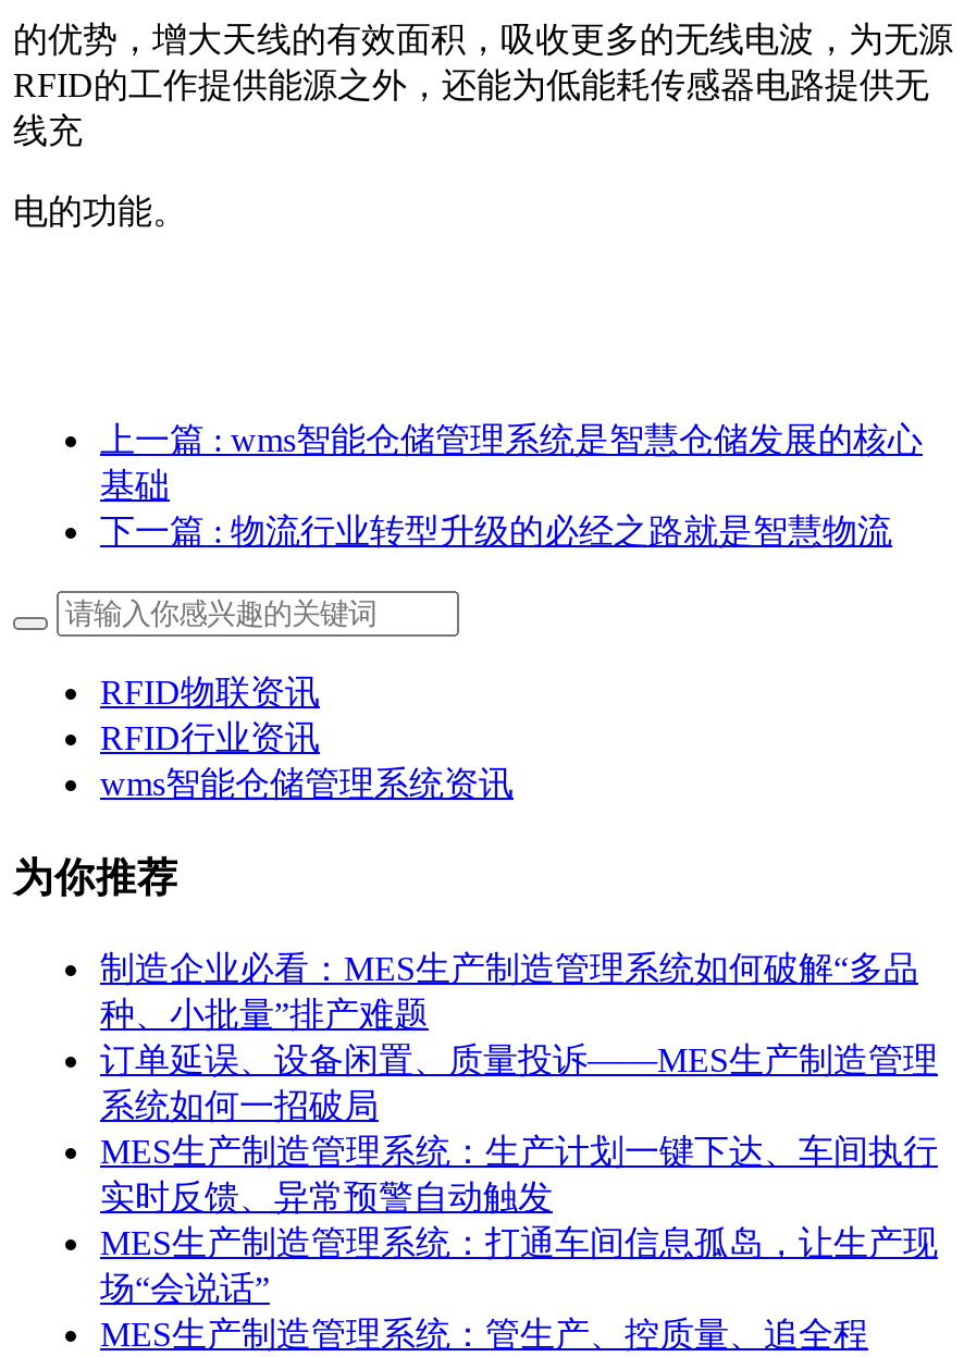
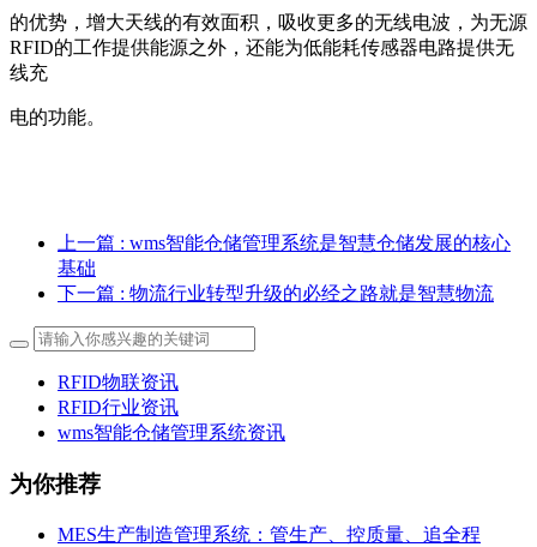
[100,949,938,1306] 制造企业必看：MES生产制造管理系统如何破解“多品 | 种、小批量”排产难题 | 订单延误、设备闲置、质量投诉——MES生产制造管理 | 系统如何一招破局 | MES生产制造管理系统：生产计划一键下达、车间执行 | 实时反馈、异常预警自动触发 | MES生产制造管理系统：打通车间信息孤岛，让生产现 | 场“会说话” -> none

